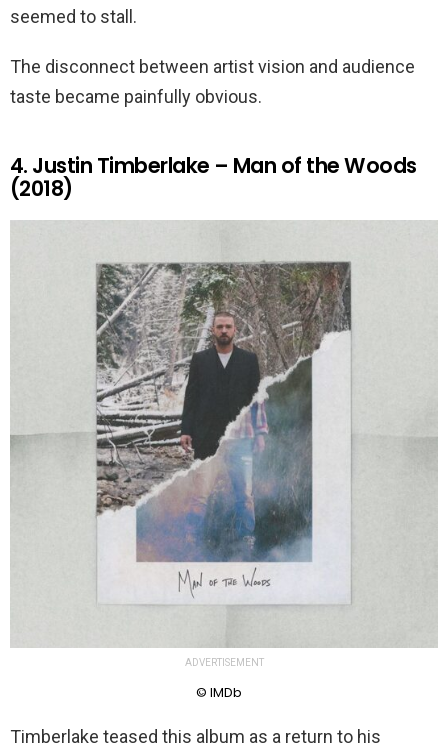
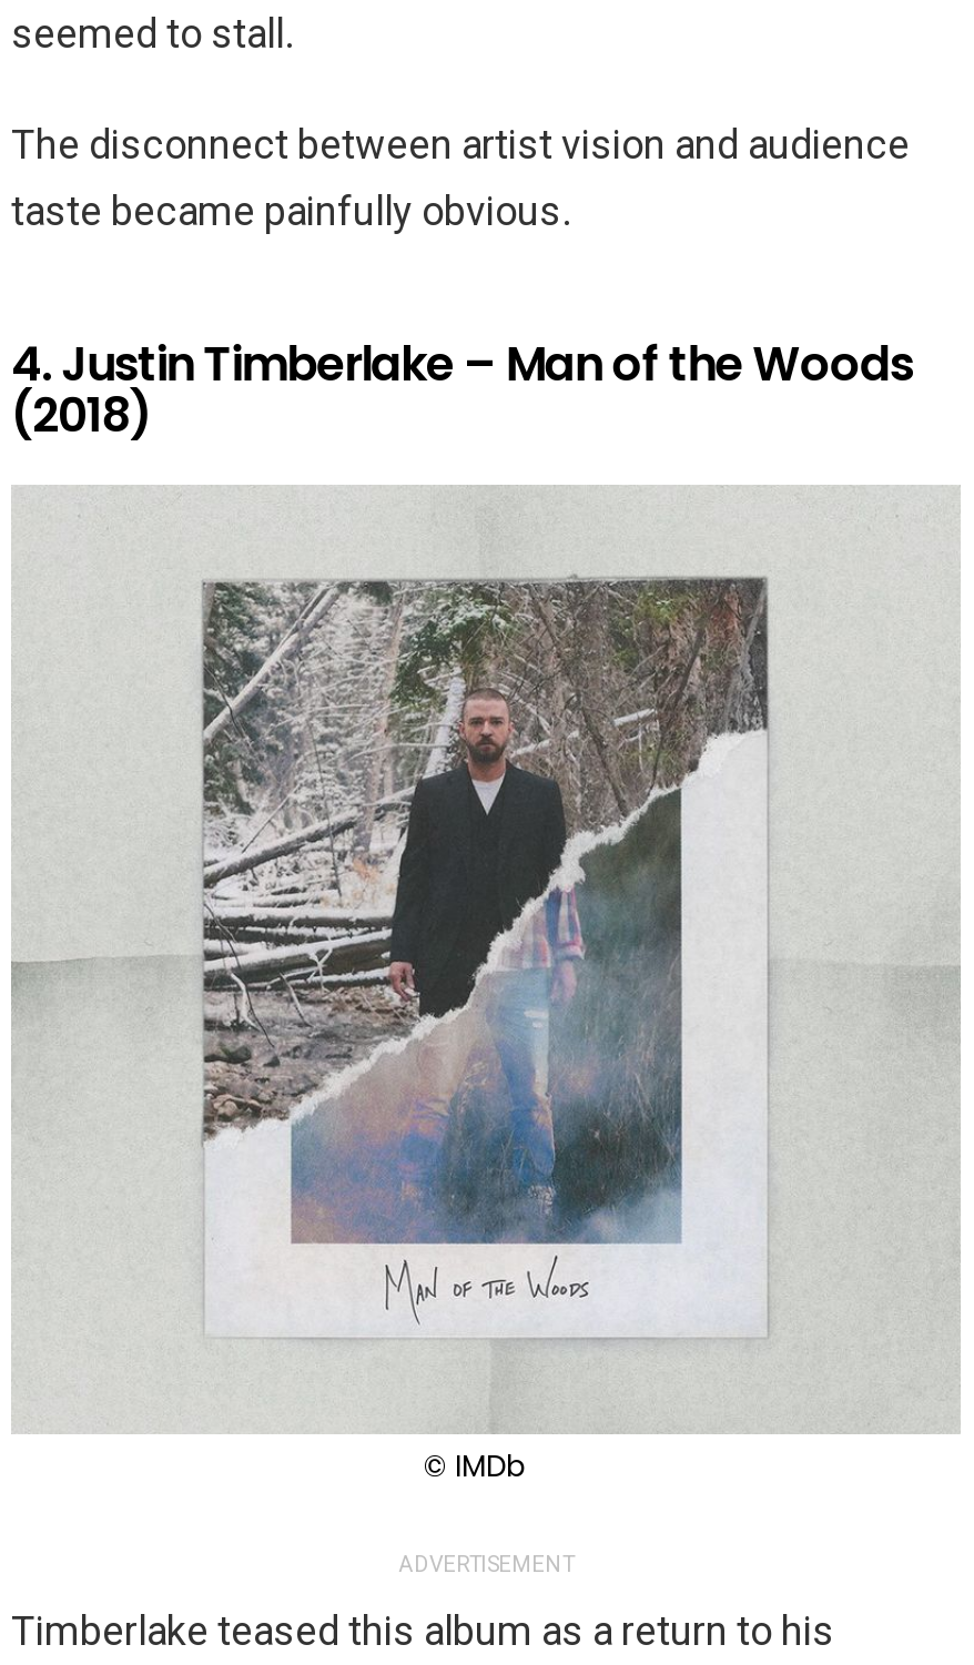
moved [184,657,263,668] -> [398,1551,574,1576]: ADVERTISEMENT
moved [196,683,242,702] -> [424,1445,526,1487]: © IMDb

